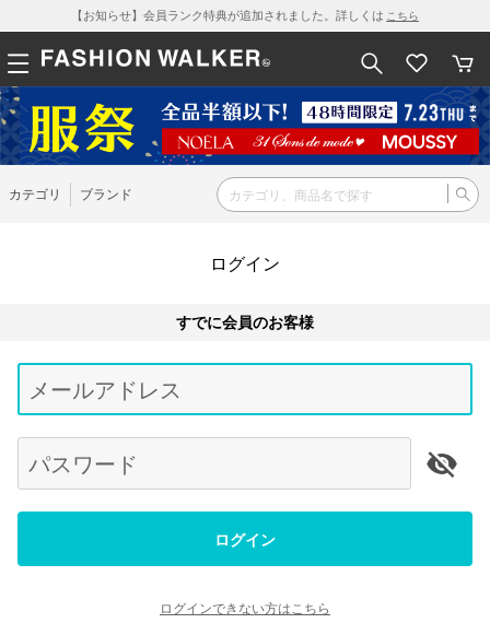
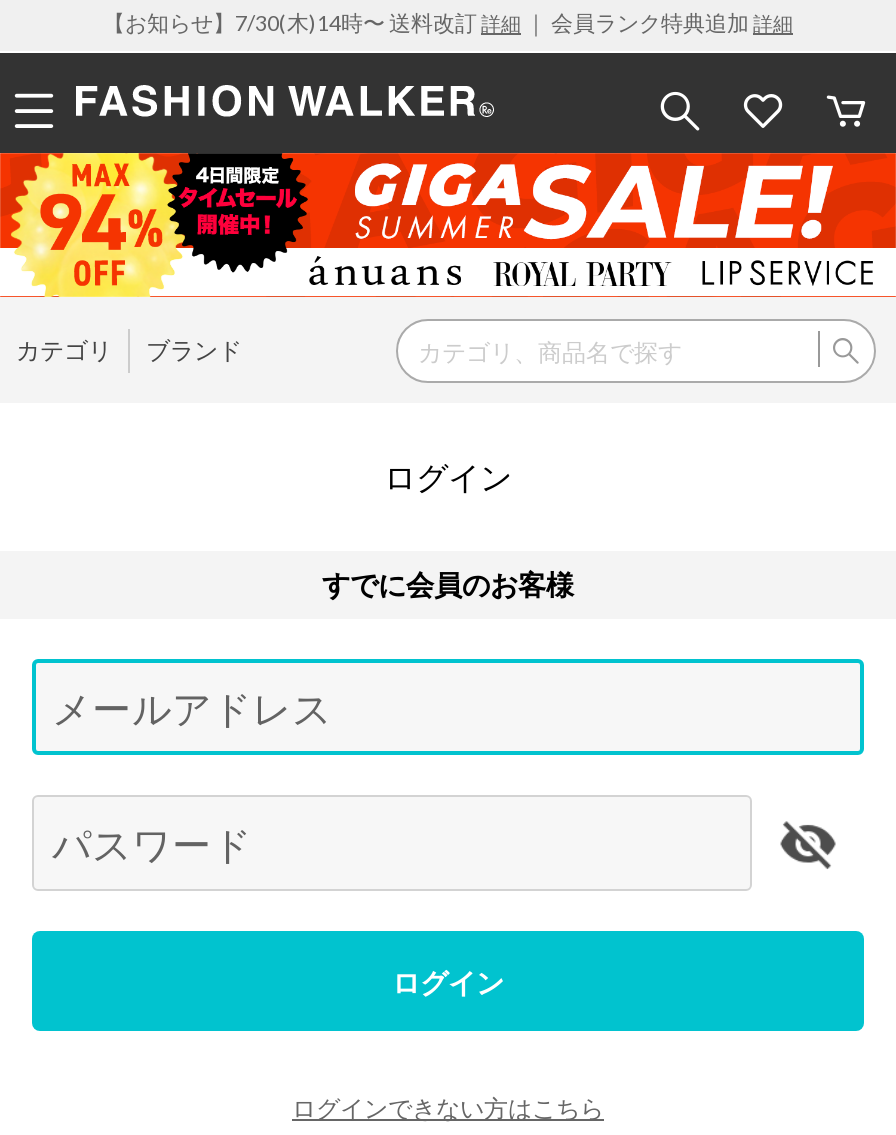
[71,8,419,22] 【お知らせ】会員ランク特典が追加されました。詳しくはこちら -> [103,9,793,35] 【お知らせ】7/30(木)14時〜 送料改訂詳細｜ 会員ランク特典追加詳細
[3,86,487,166] [image] -> [6,151,890,299] [image]

